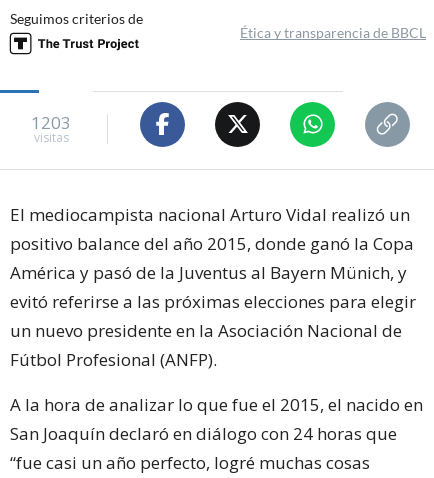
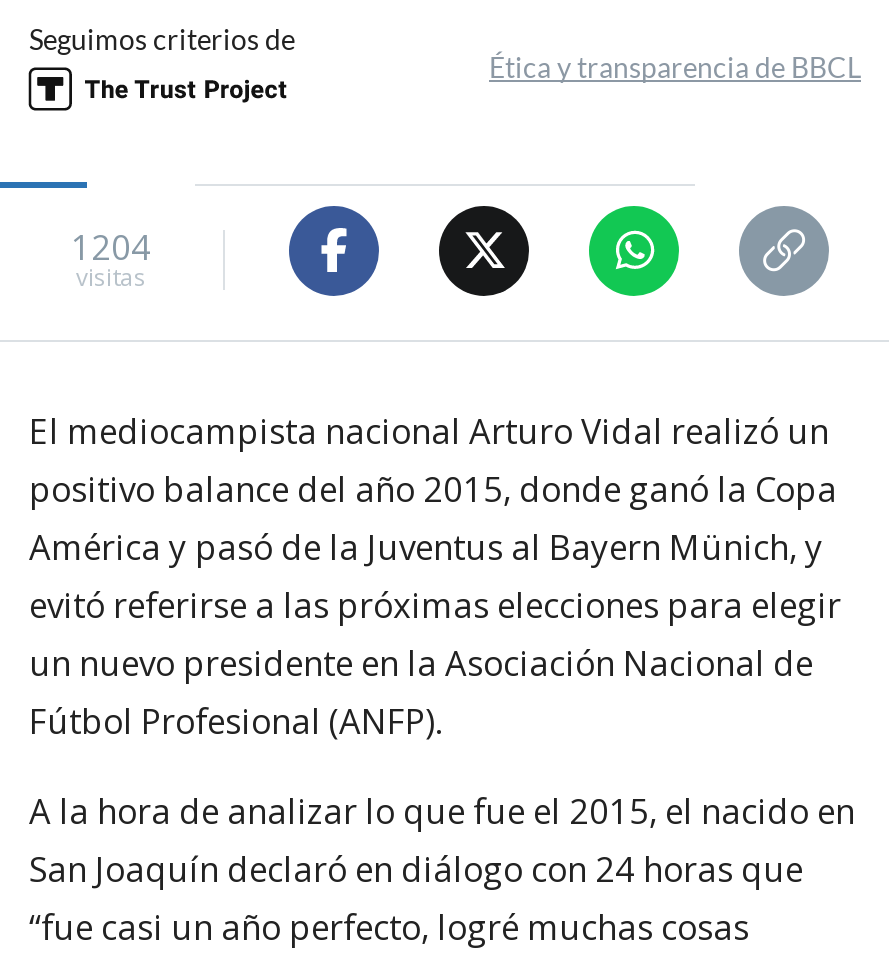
[31,111,71,134] 1203 -> [71,225,151,271] 1204

